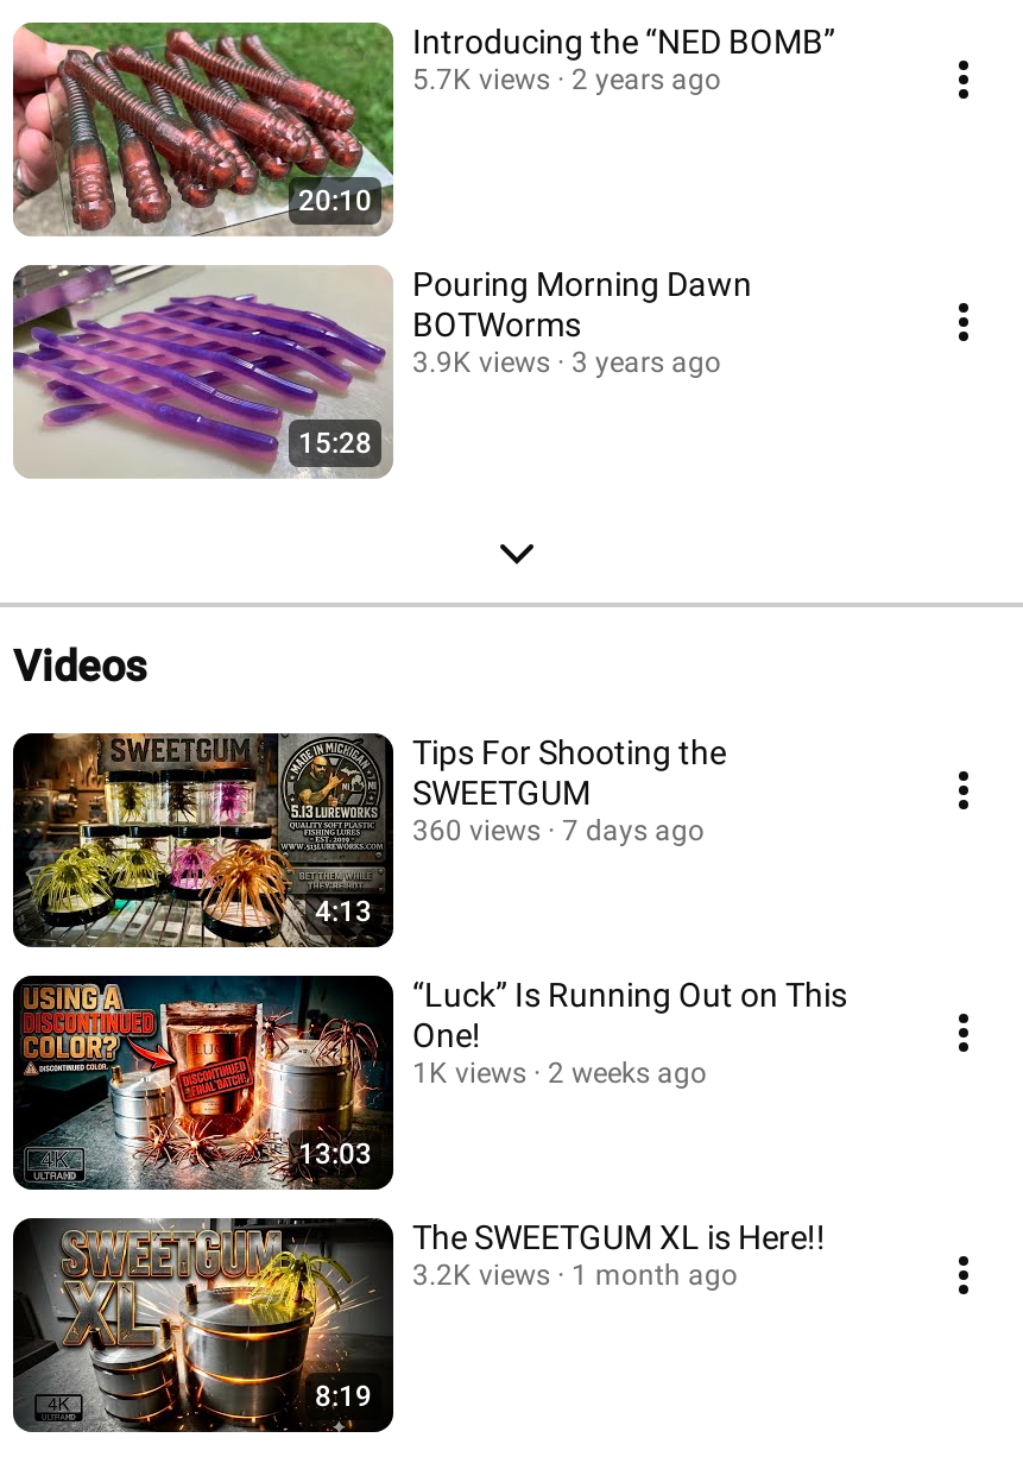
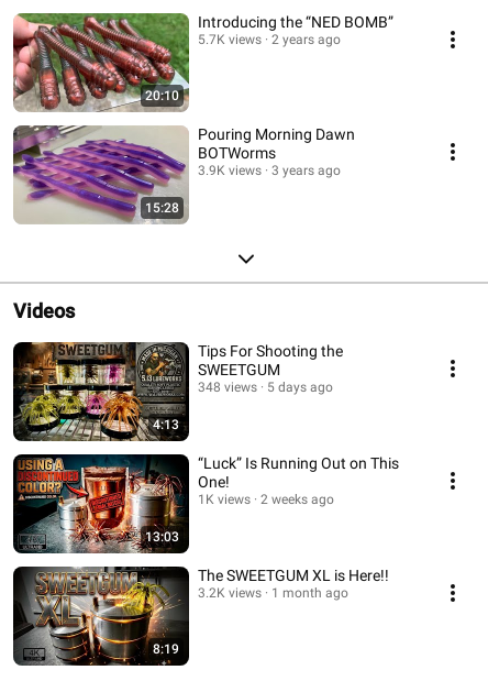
[412,814,541,847] 360 views -> [198,380,257,395] 348 views
[562,814,705,847] 7 days ago -> [267,380,333,395] 5 days ago

